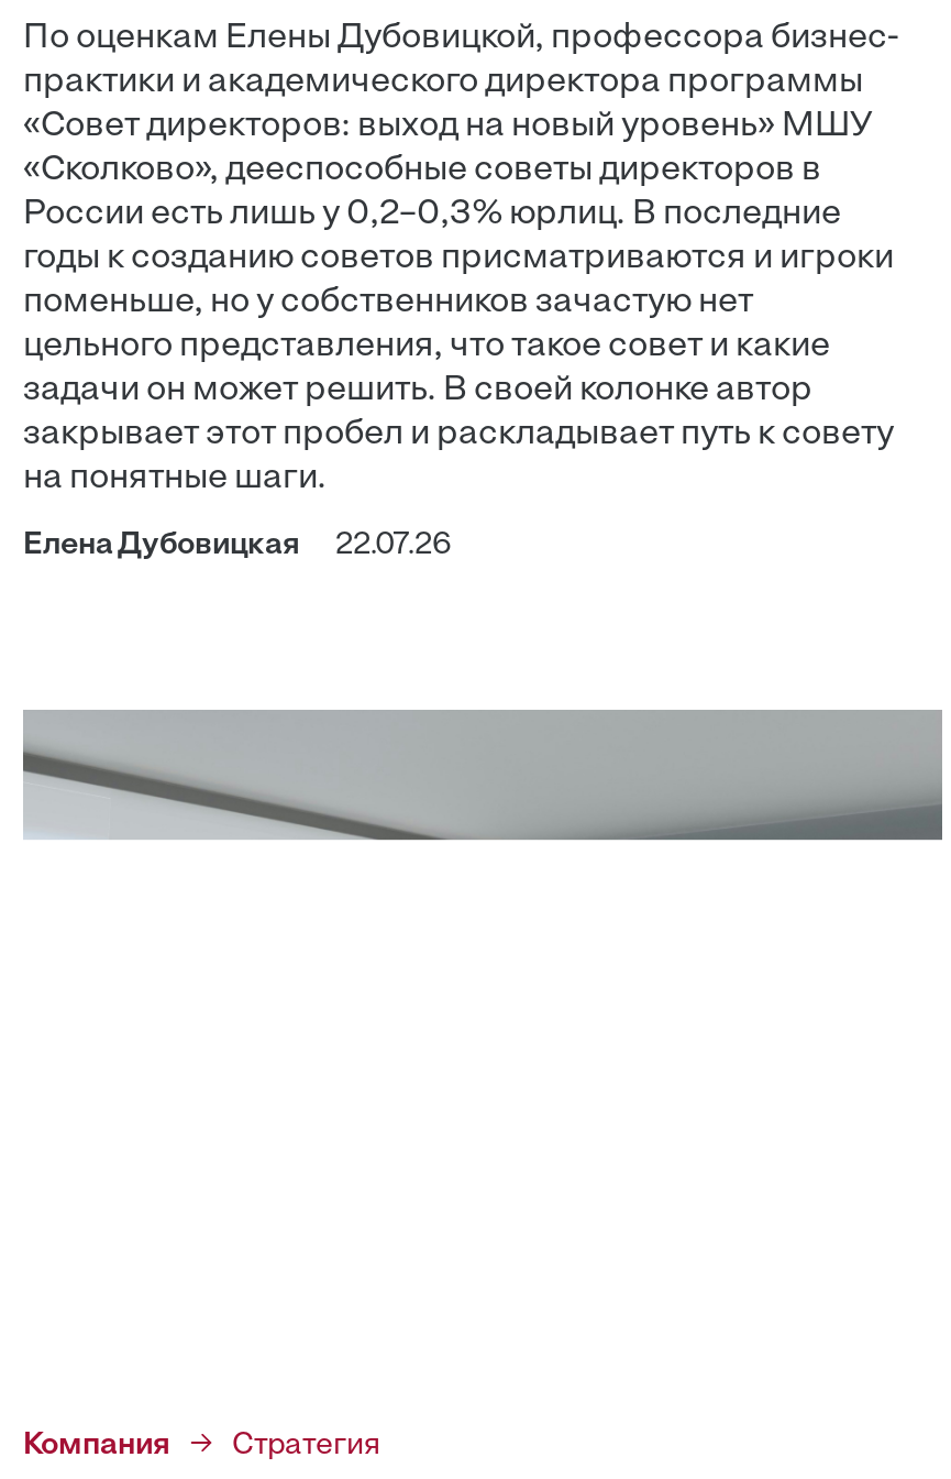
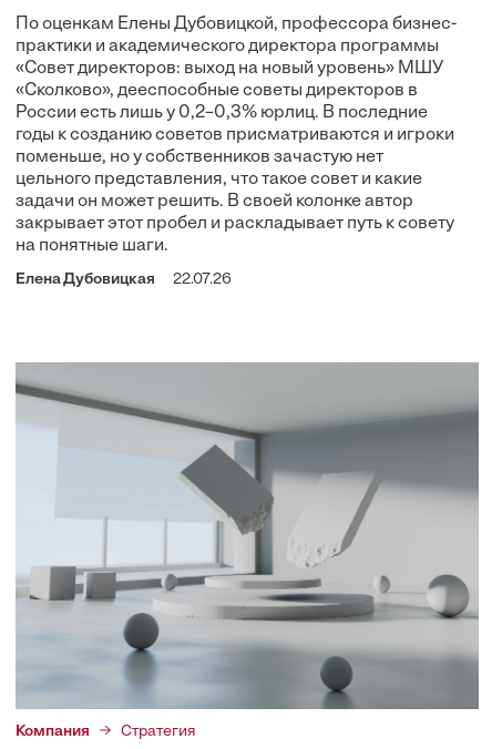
none -> [14,427,480,710] [image]

